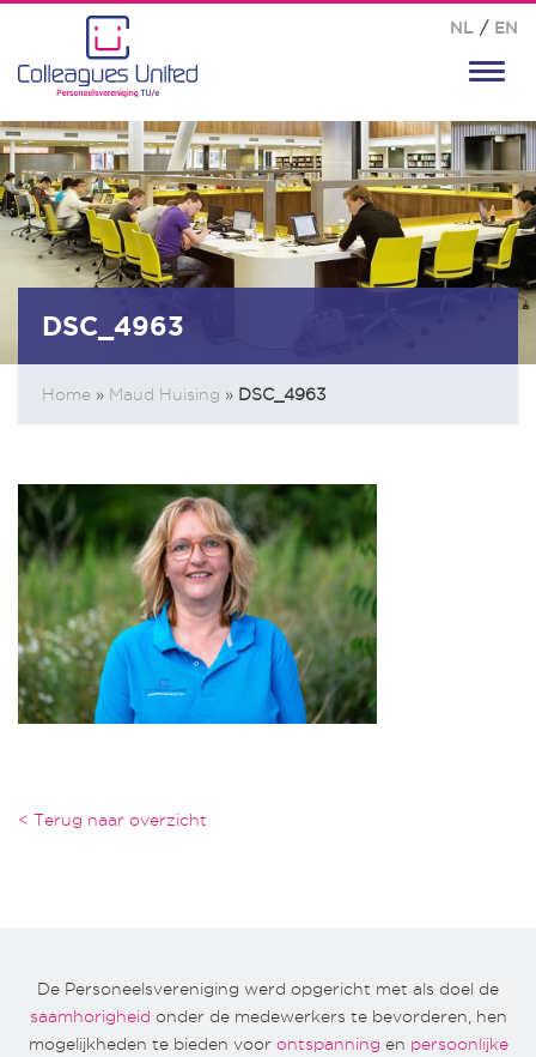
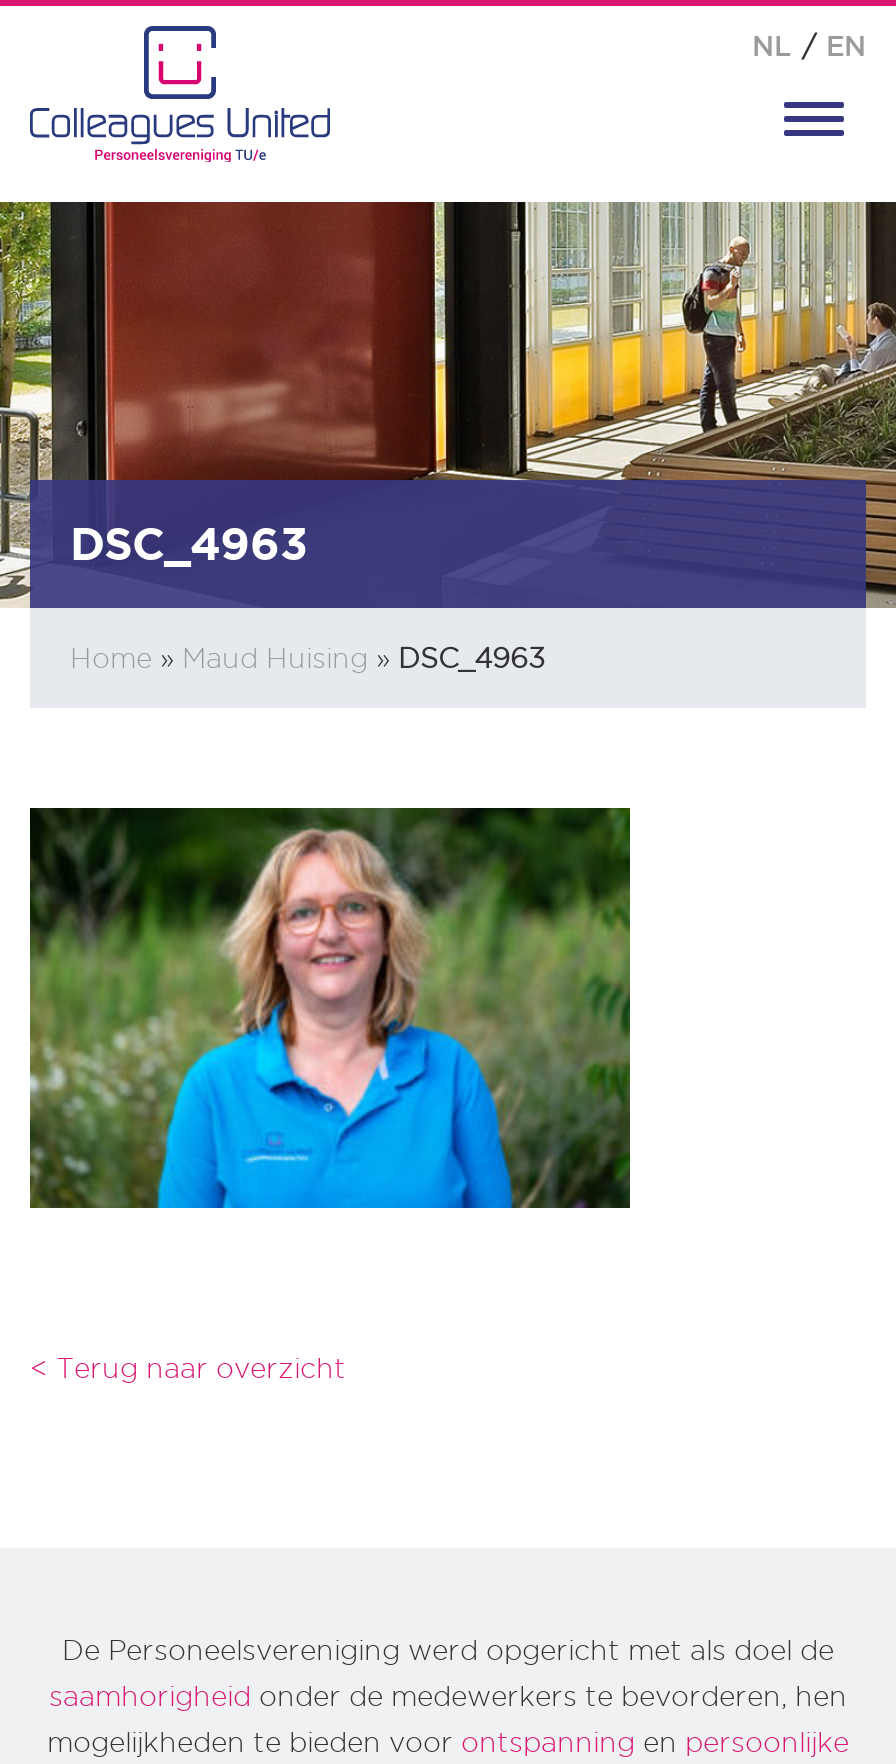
[4,120,532,363] [image] -> [6,200,890,604] [image]

